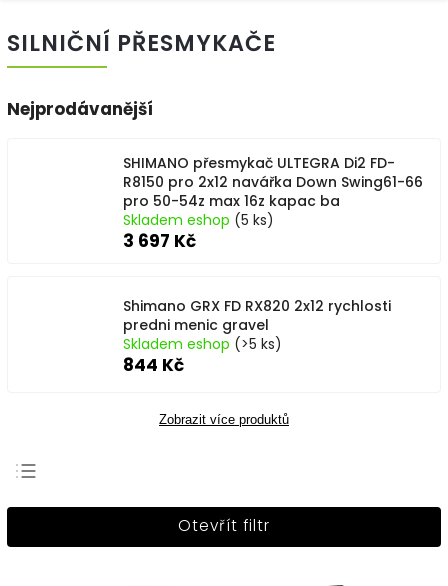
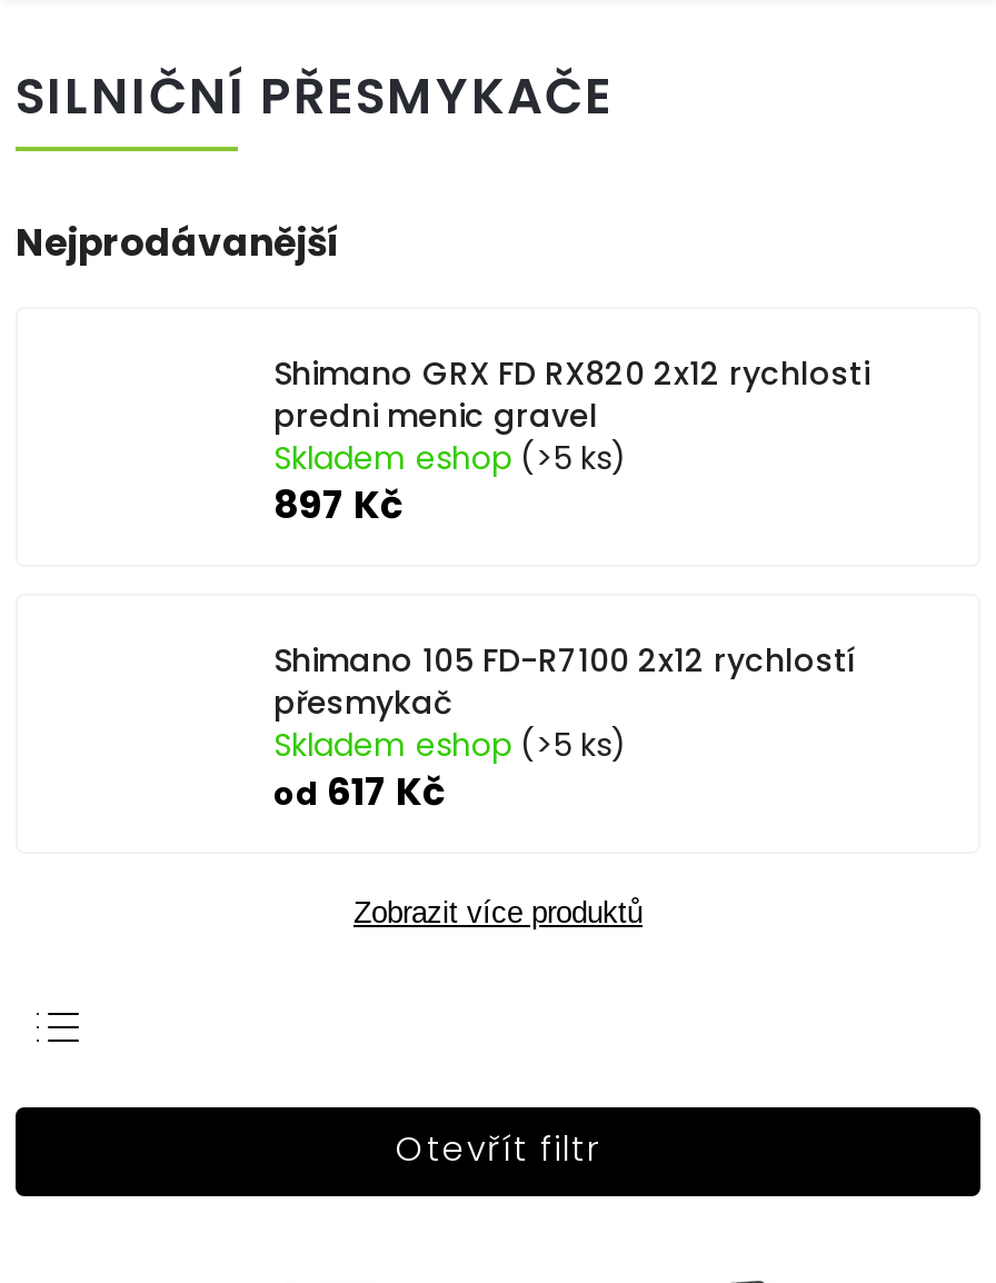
[123,153,423,253] SHIMANO přesmykač ULTEGRA Di2 FD- | R8150 pro 2x12 navářka Down Swing61-66 | pro 50-54z max 16z kapac ba | Skladem eshop (5 ks) | 3 697 Kč -> none
moved [123,296,391,354] -> [273,351,869,480]: Shimano GRX FD RX820 2x12 rychlosti | predni menic gravel | Skladem eshop (>5 ks)
[123,353,184,377] 844 Kč -> [273,478,858,818] 897 Kč | Shimano 105 FD-R7100 2x12 rychlostí | přesmykač | Skladem eshop (>5 ks) | od 617 Kč

